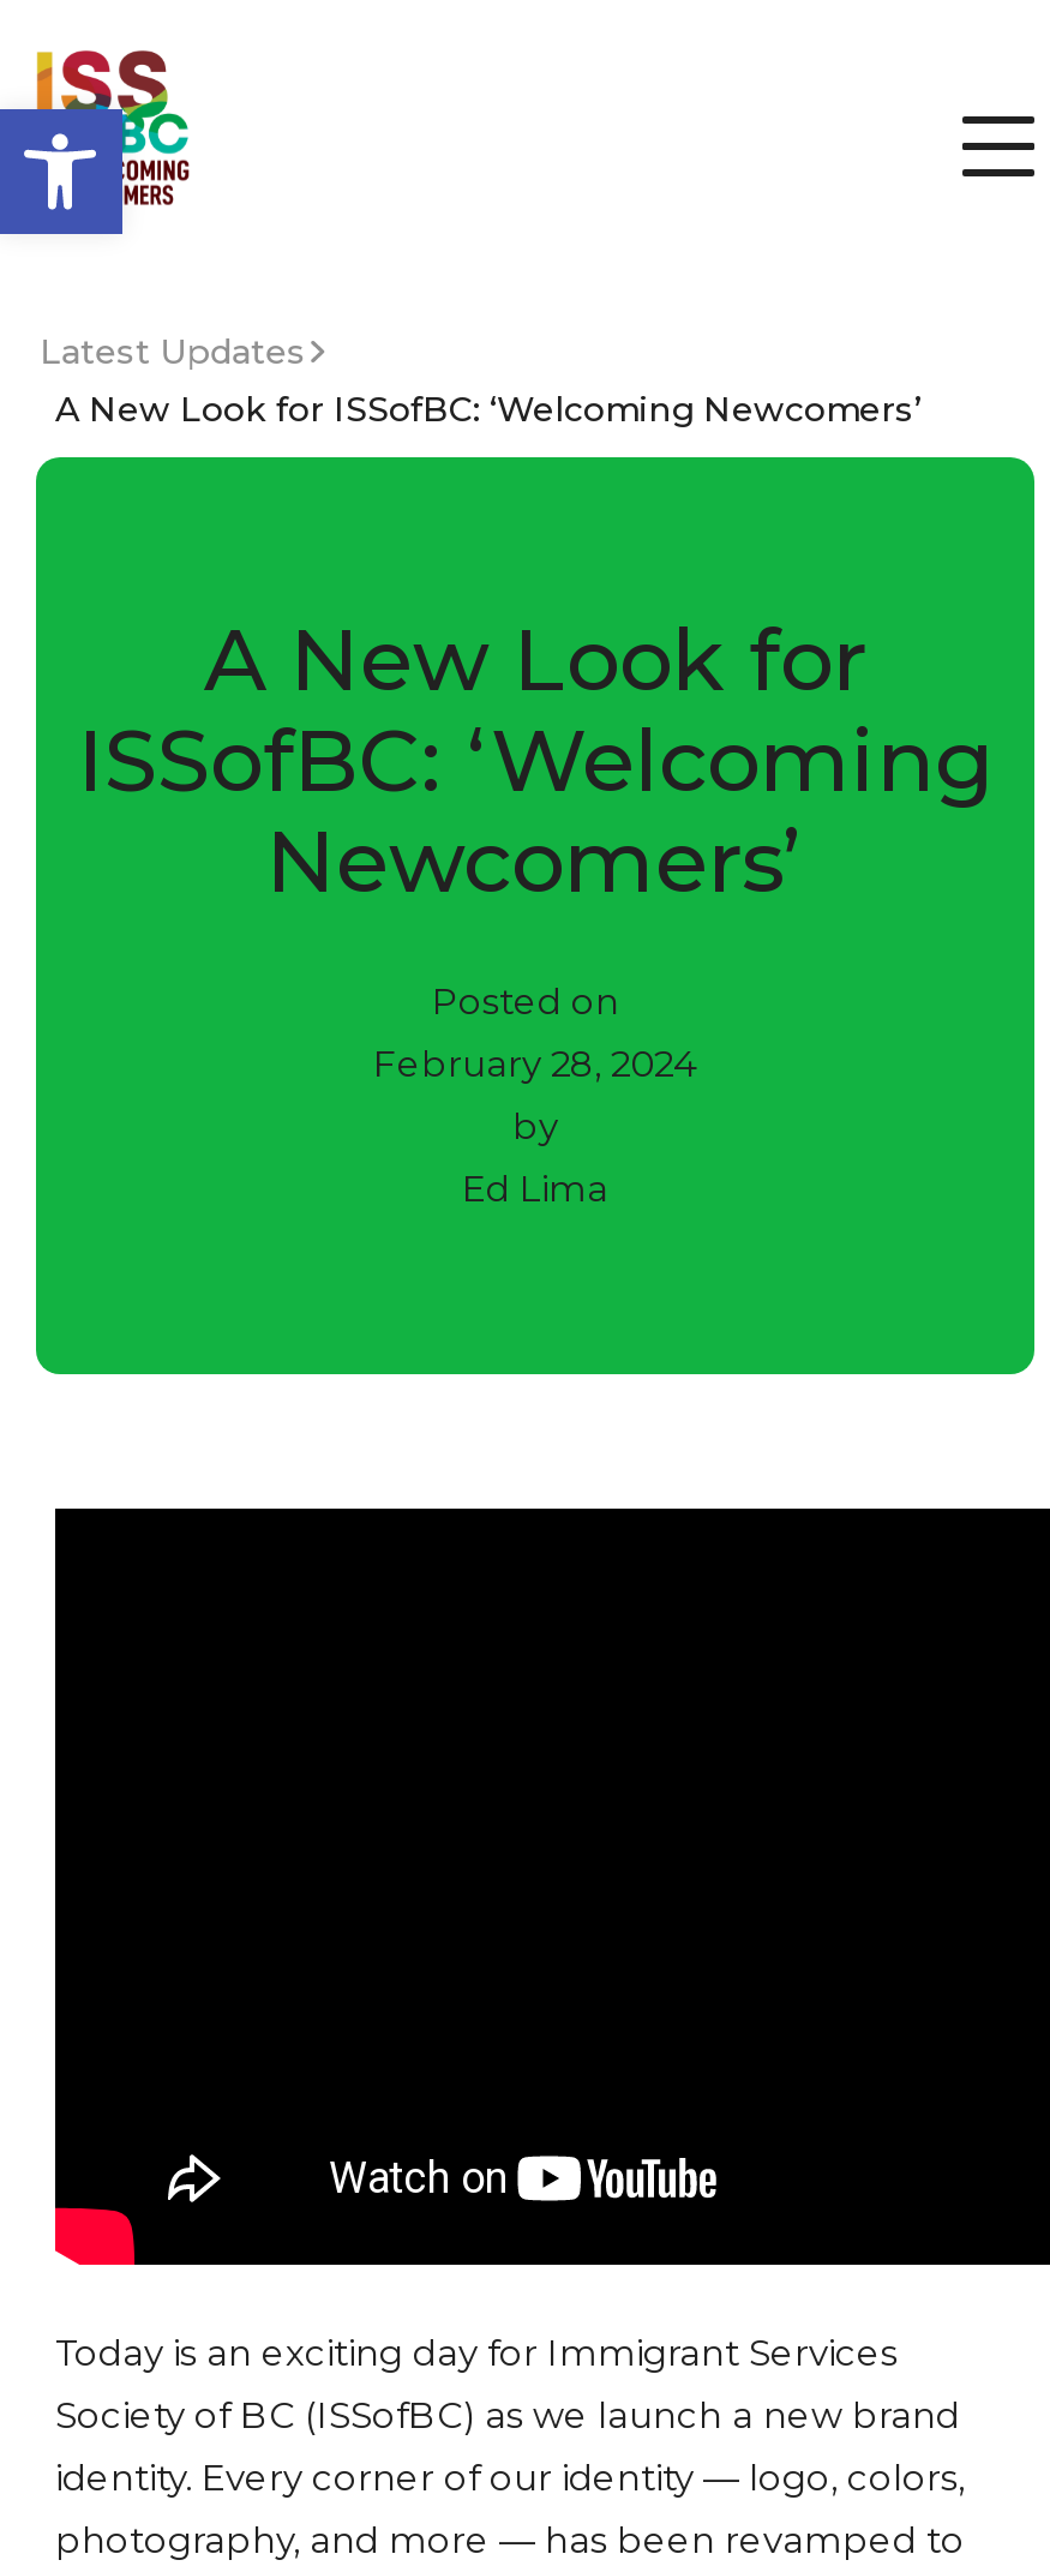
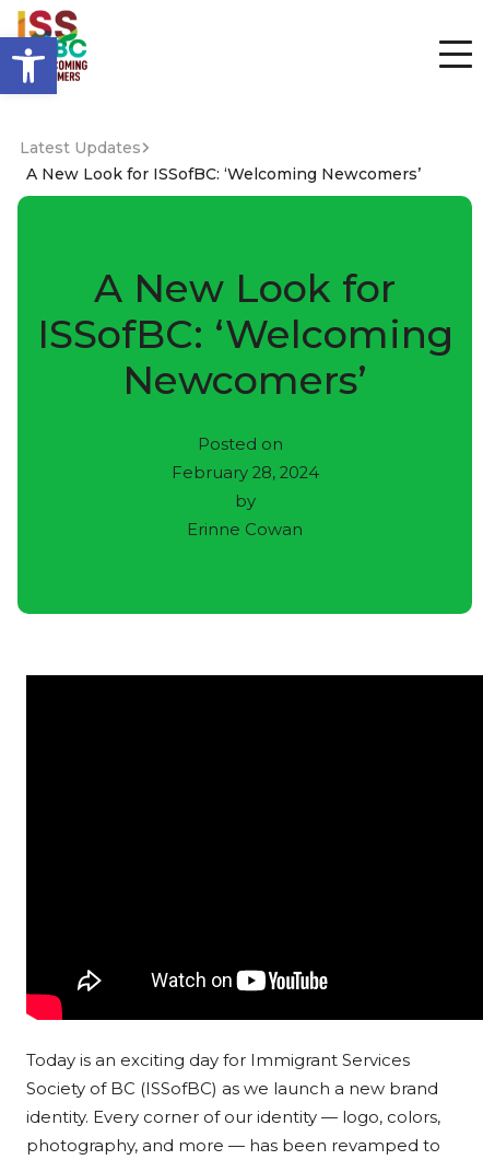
[462,1167,608,1211] Ed Lima -> [187,520,303,539] Erinne Cowan

